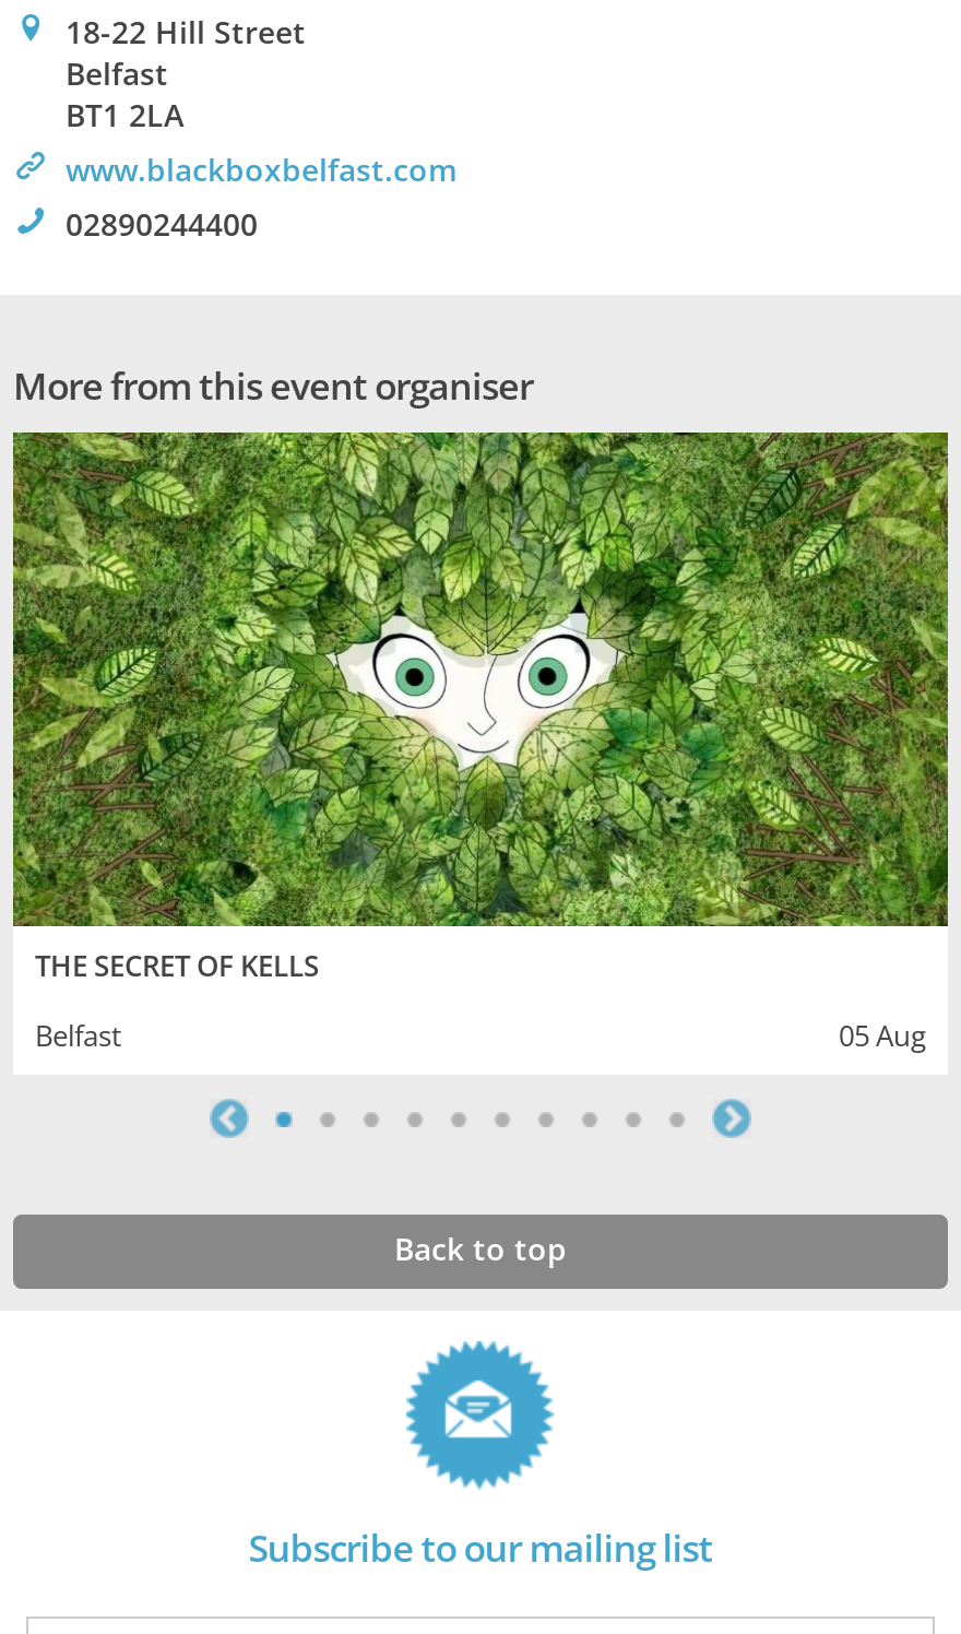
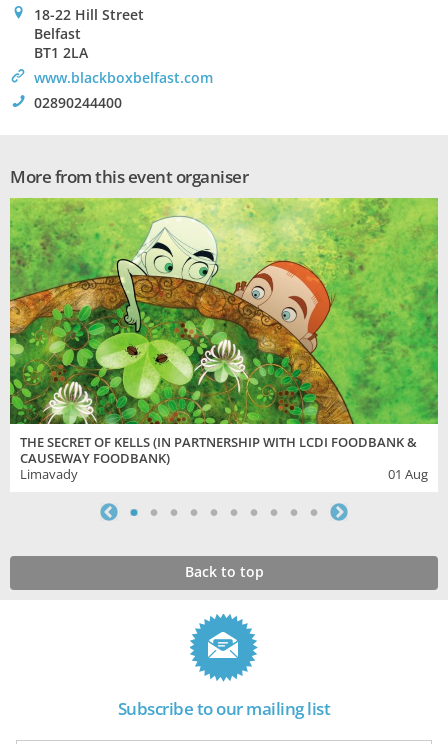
[11,430,950,1056] [image] | THE SECRET OF KELLS | Belfast | 05 Aug -> [9,197,439,483] [image] | THE SECRET OF KELLS (IN PARTNERSHIP WITH LCDI FOODBANK & | CAUSEWAY FOODBANK) | Limavady | 01 Aug

